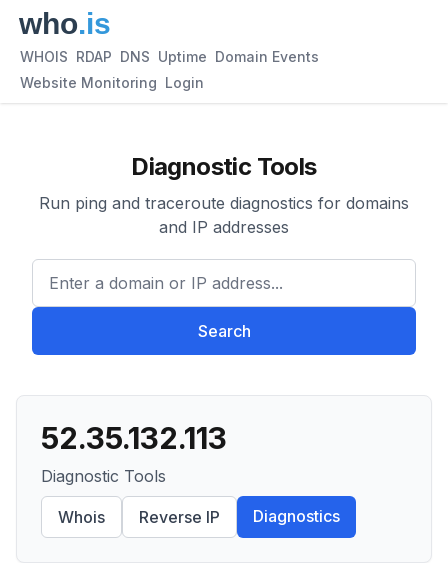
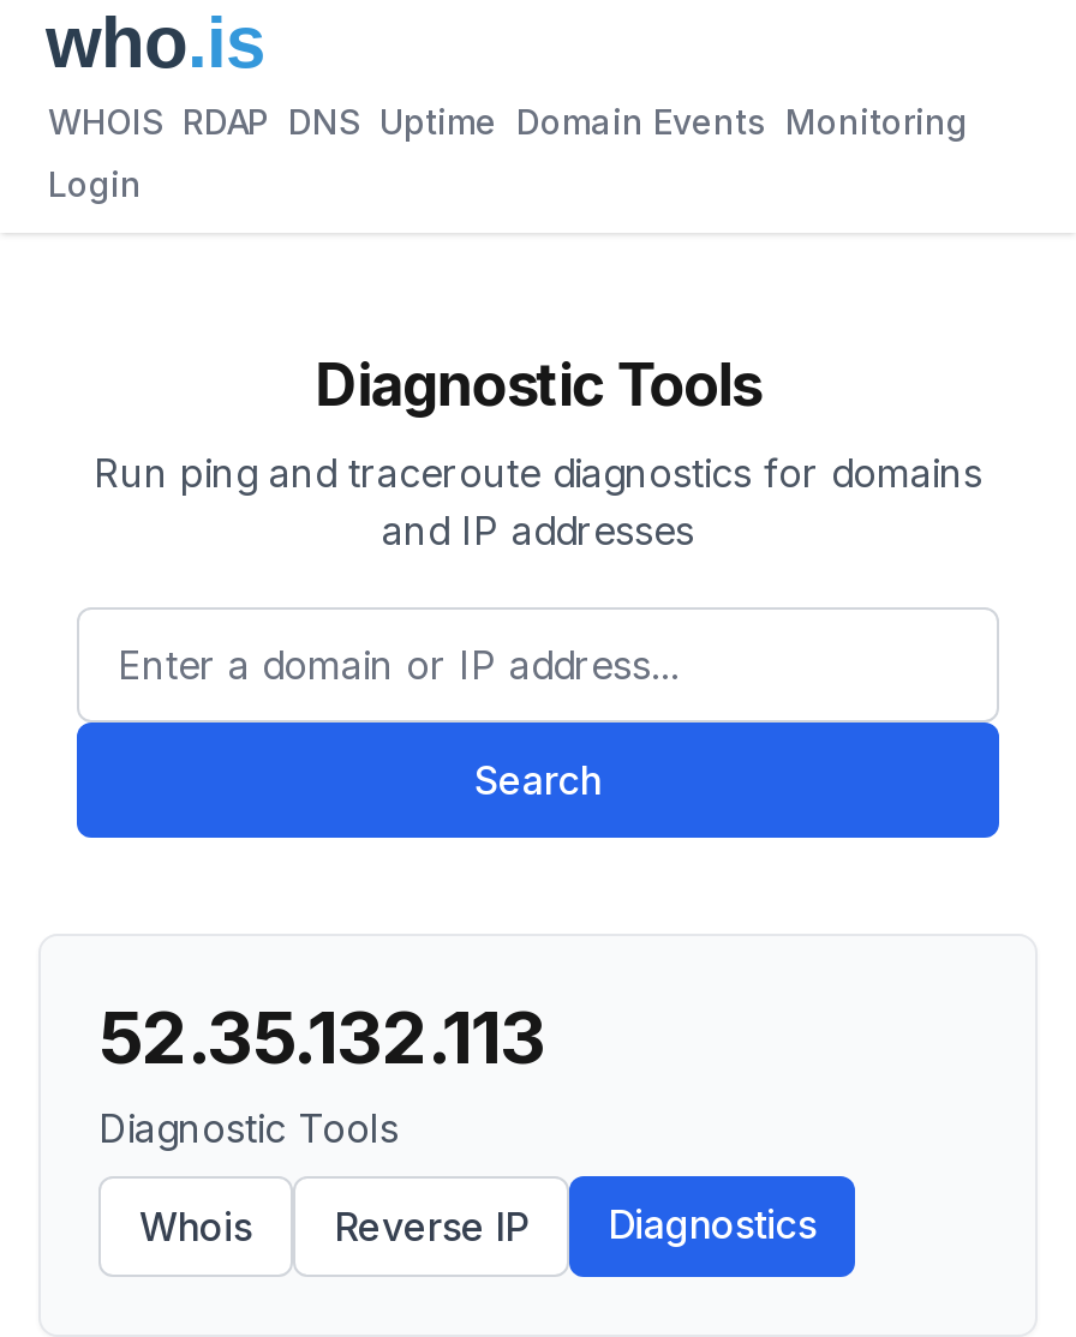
[20,48,319,65] WHOIS RDAP DNS Uptime Domain Events -> [48,101,968,142] WHOIS RDAP DNS Uptime Domain Events Monitoring
[20,74,204,91] Website Monitoring Login -> [48,163,142,204] Login

